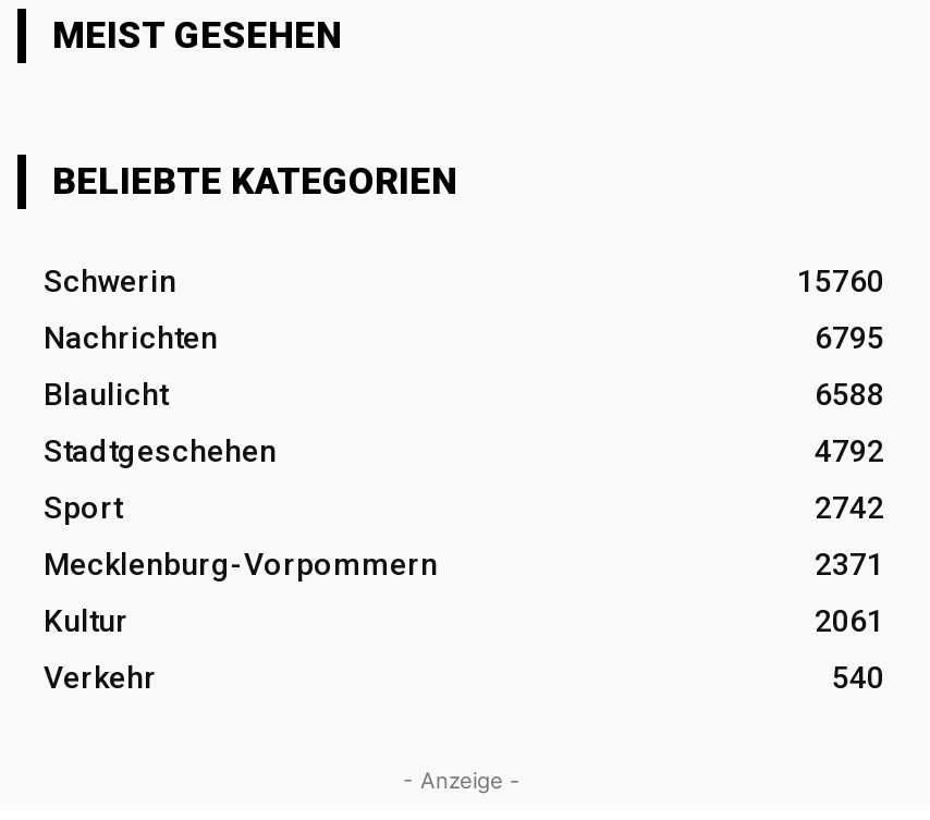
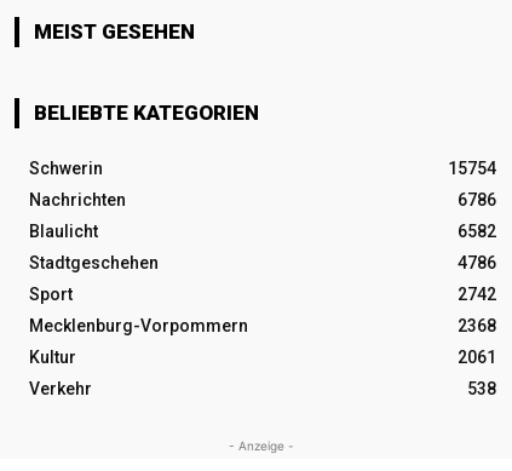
[797,263,884,298] 15760 -> [448,158,496,178] 15754
[815,320,884,354] 6795 -> [458,190,496,209] 6786
[815,376,884,411] 6588 -> [458,221,496,241] 6582
[815,433,884,468] 4792 -> [458,253,496,272] 4786
[815,546,884,581] 2371 -> [458,316,496,335] 2368
[832,659,884,694] 540 -> [467,379,496,398] 538

